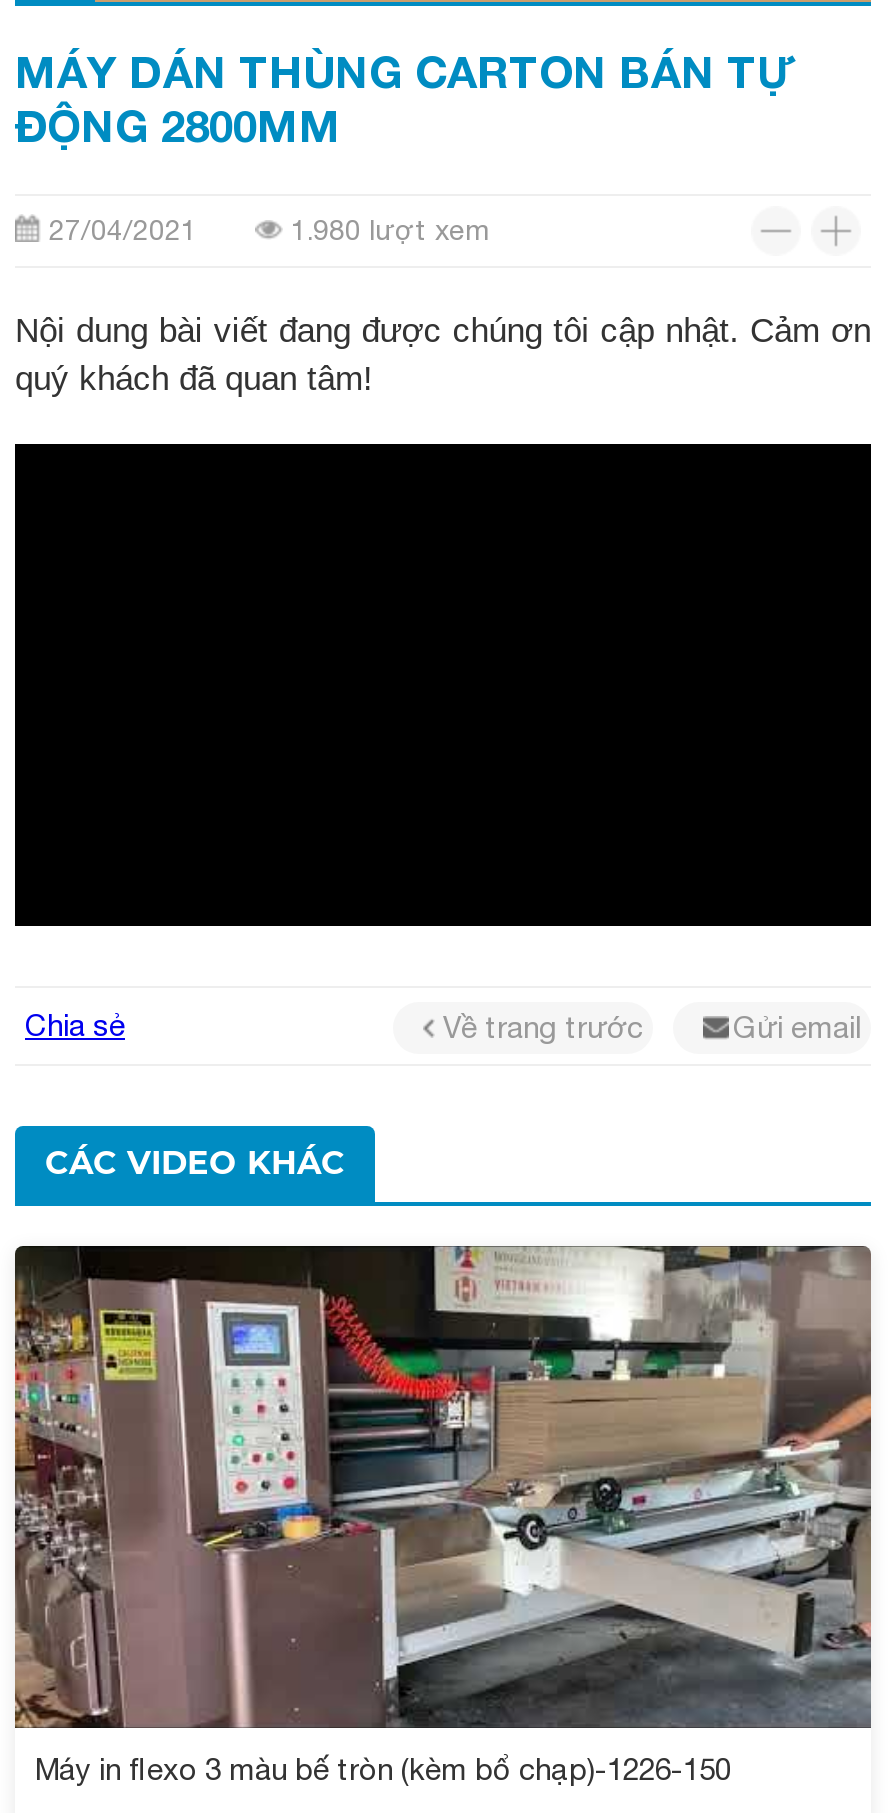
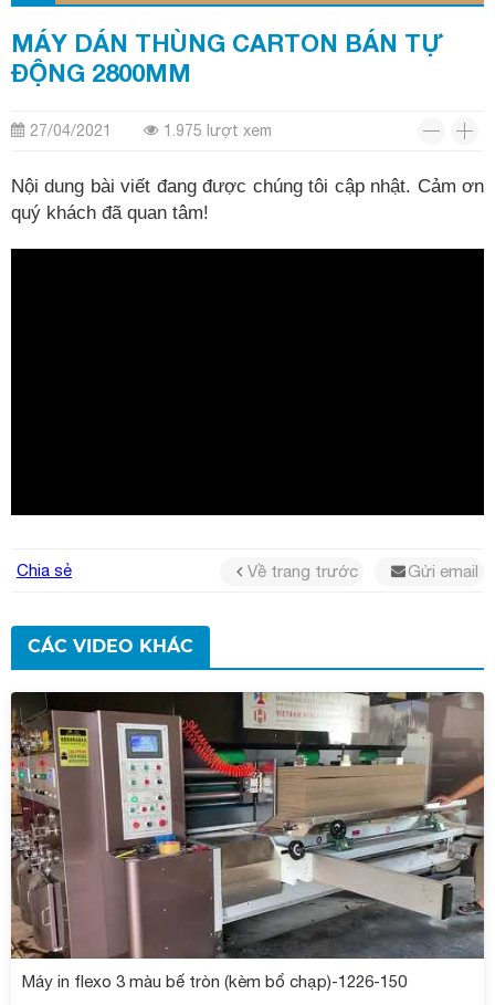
[291,214,487,246] 1.980 lượt xem -> [164,122,272,140] 1.975 lượt xem

